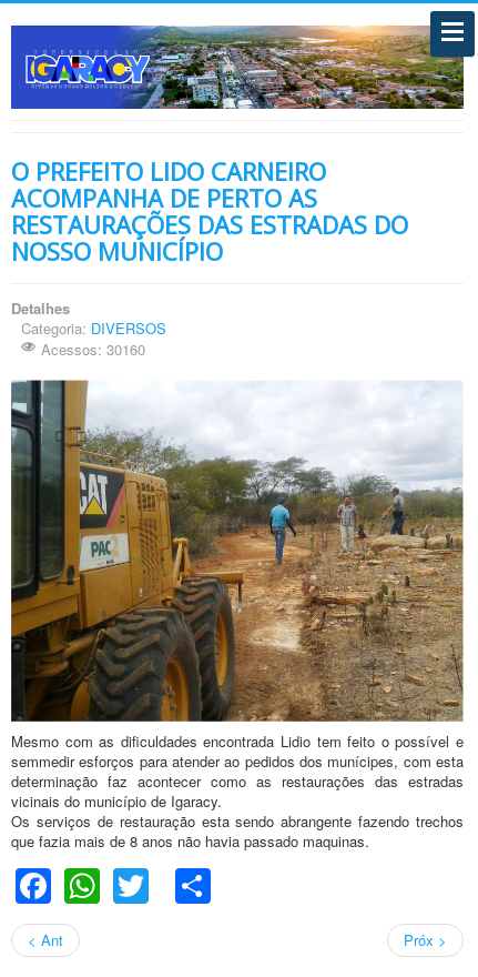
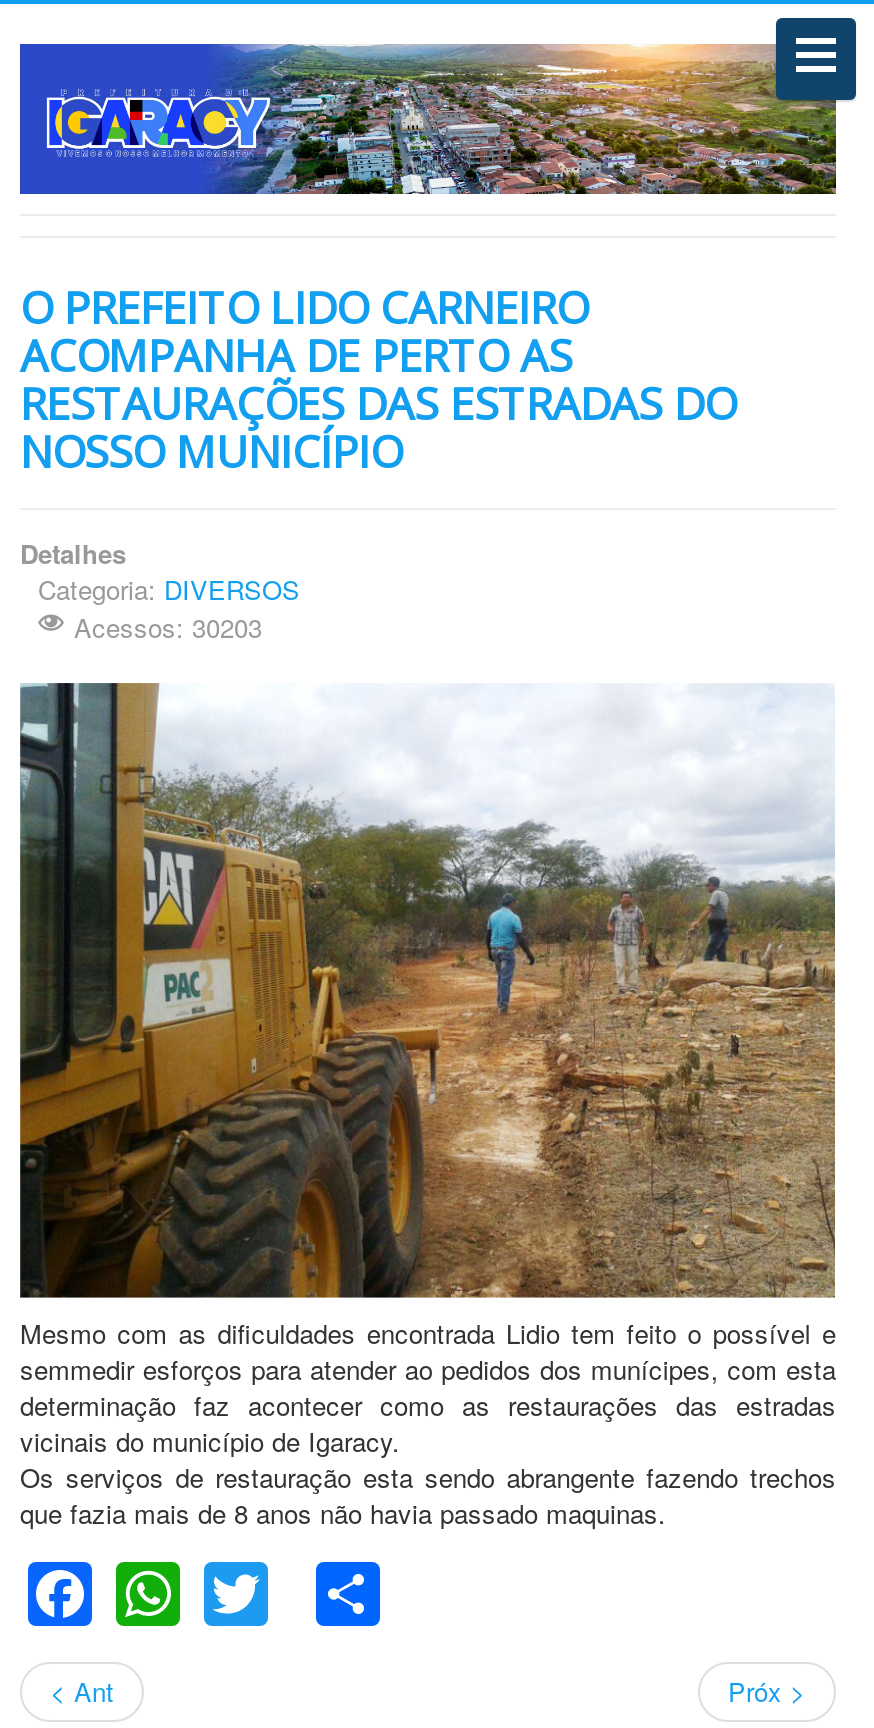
[41,338,145,359] Acessos: 30160 -> [74,607,262,645] Acessos: 30203

